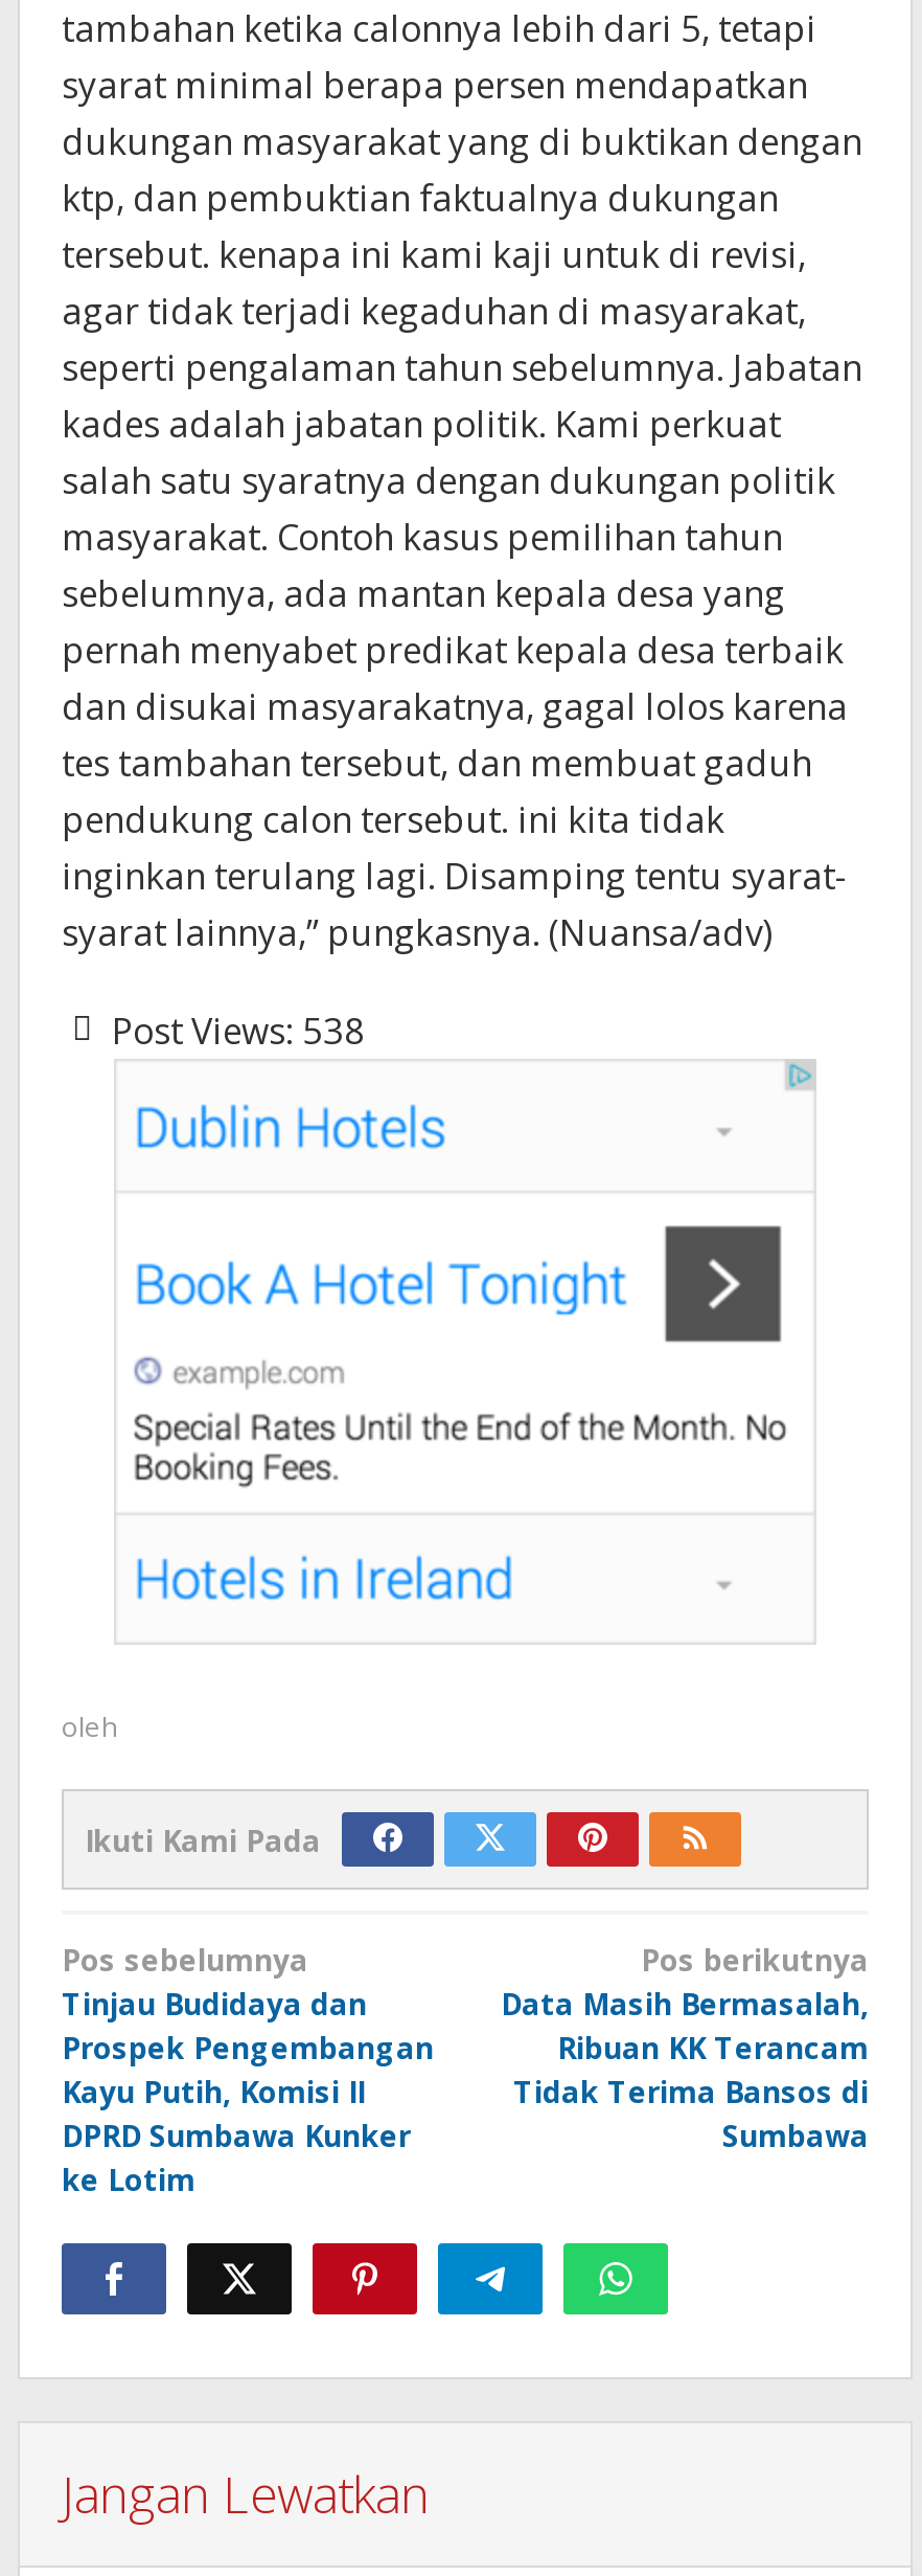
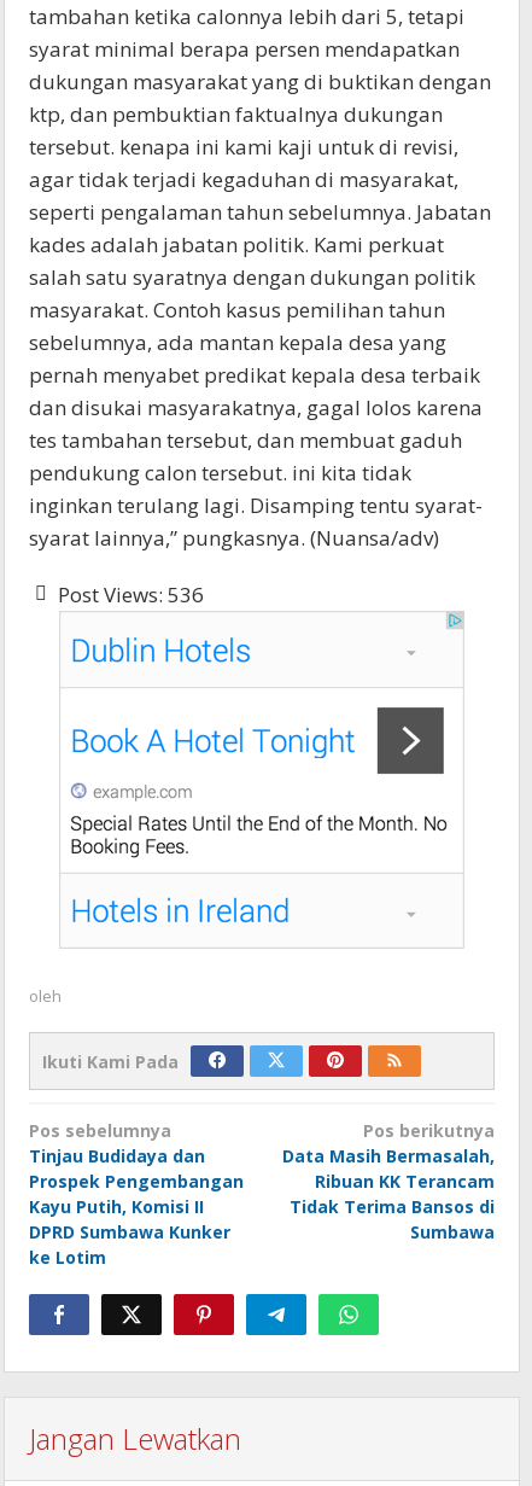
[112,1006,365,1054] Post Views: 538 -> [58,581,204,608] Post Views: 536

